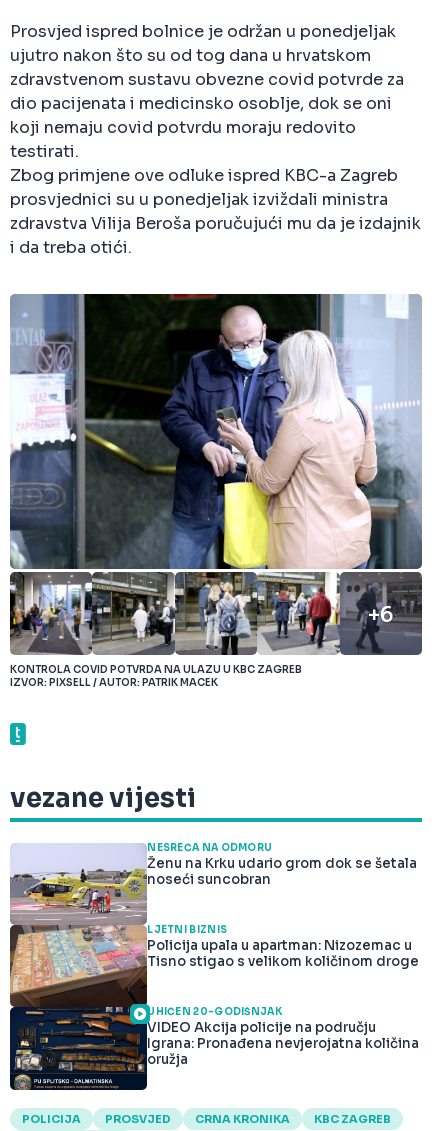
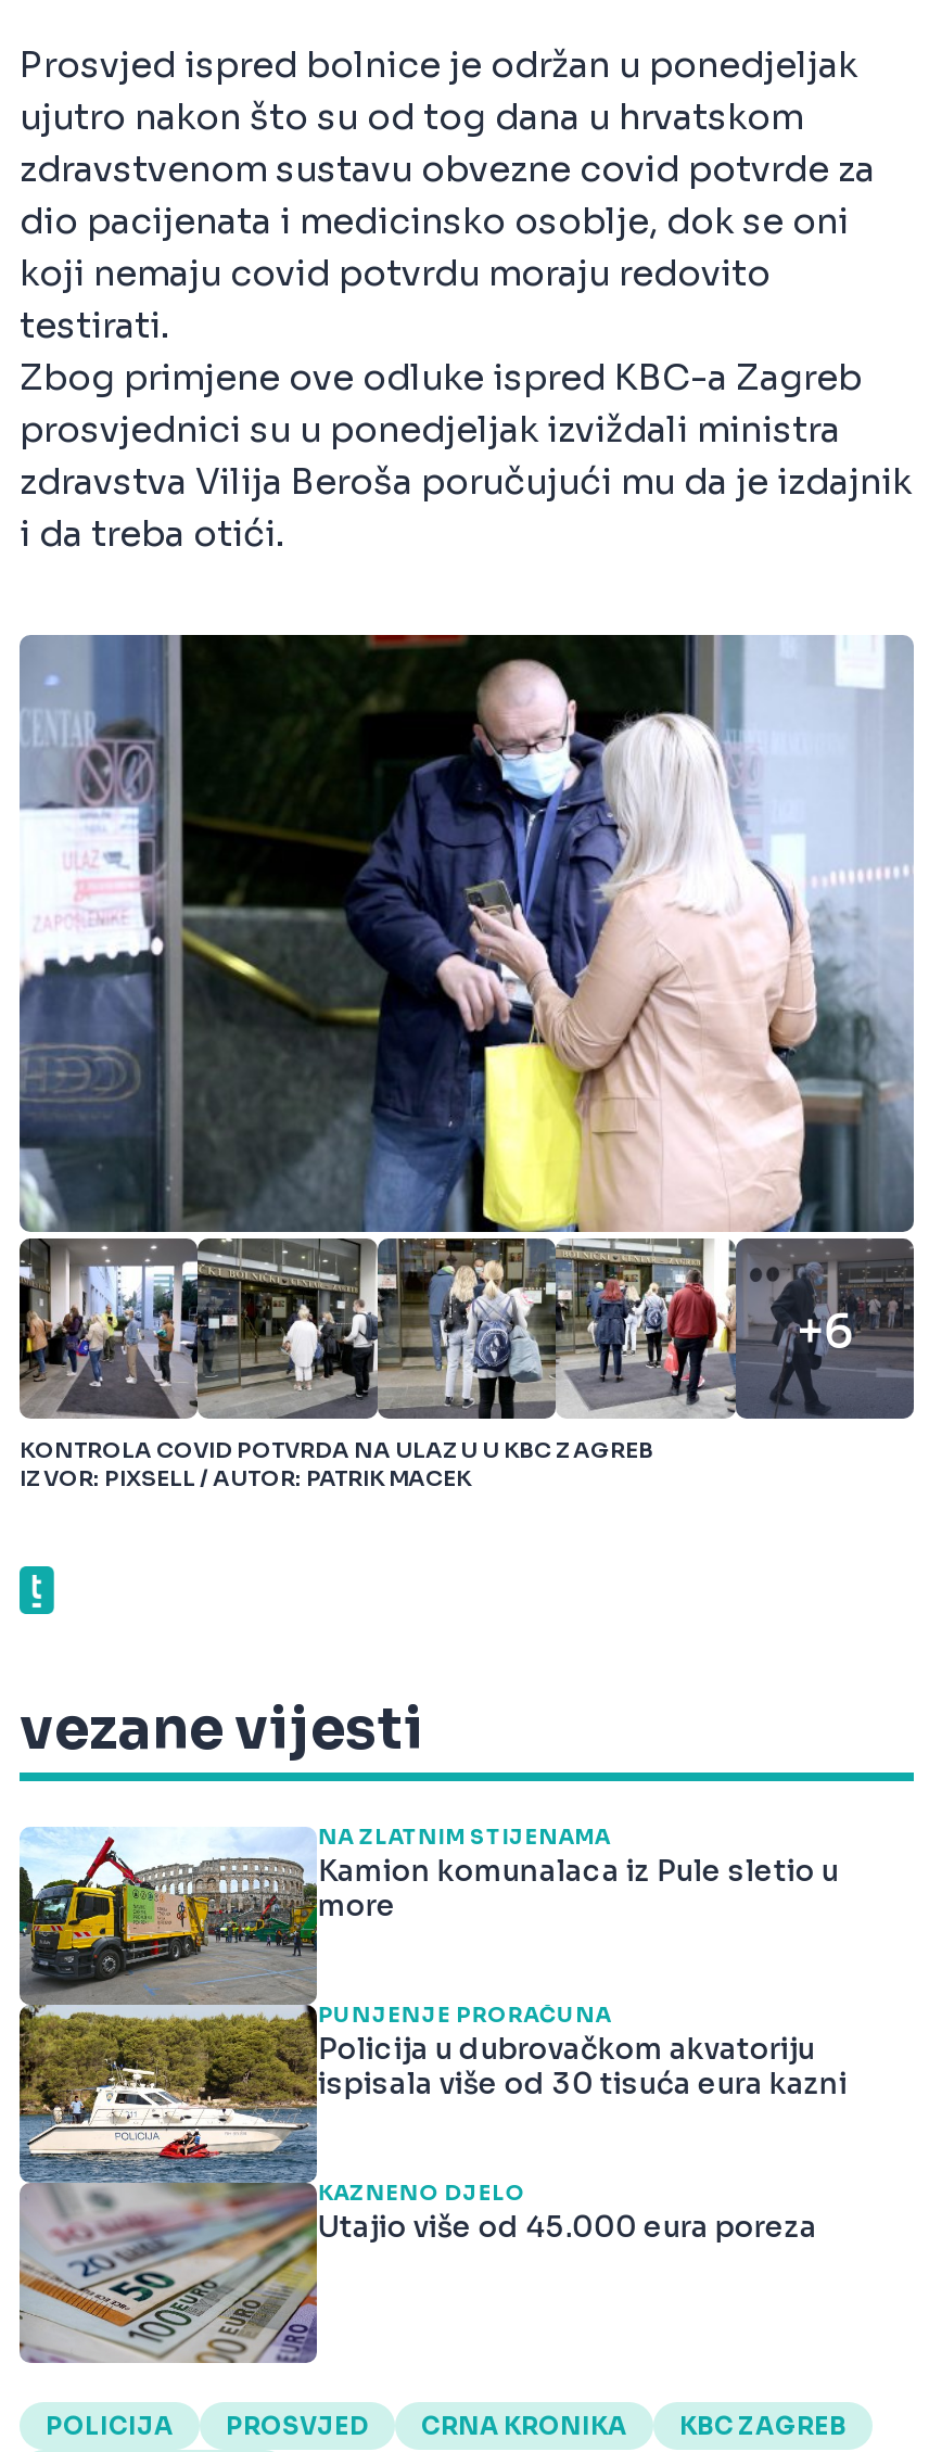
[9,841,417,1091] [image] | NESREĆA NA ODMORU | Ženu na Krku udario grom dok se šetala | noseći suncobran -> [17,1824,838,2365] [image] | NA ZLATNIM STIJENAMA | Kamion komunalaca iz Pule sletio u | more
[147,924,419,970] LJETNI BIZNIS | Policija upala u apartman: Nizozemac u | Tisno stigao s velikom količinom droge -> [318,2002,847,2102] PUNJENJE PRORAČUNA | Policija u dubrovačkom akvatoriju | ispisala više od 30 tisuća eura kazni
[147,1006,419,1068] UHIĆEN 20-GODIŠNJAK | VIDEO Akcija policije na području | Igrana: Pronađena nevjerojatna količina | oružja -> [318,2181,817,2246] KAZNENO DJELO | Utajio više od 45.000 eura poreza

